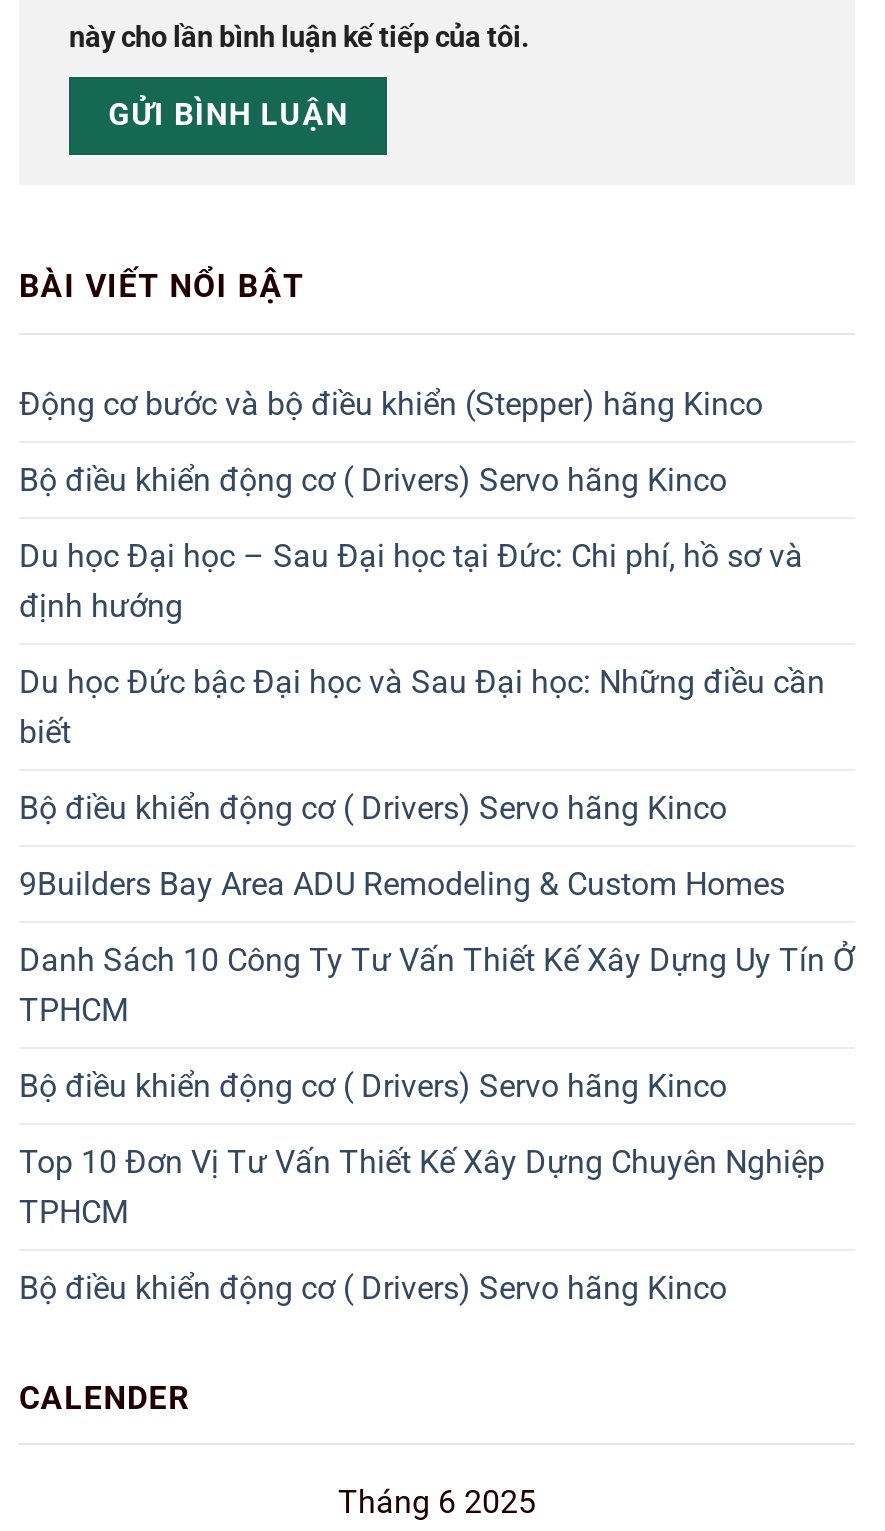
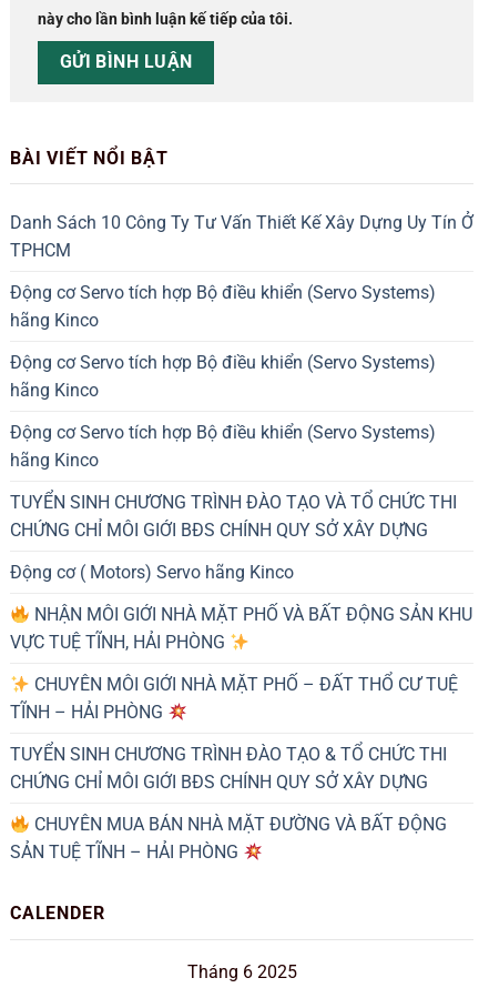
[19,385,825,903] Động cơ bước và bộ điều khiển (Stepper) hãng Kinco | Bộ điều khiển động cơ ( Drivers) Servo hãng Kinco | Du học Đại học – Sau Đại học tại Đức: Chi phí, hồ sơ và | định hướng | Du học Đức bậc Đại học và Sau Đại học: Những điều cần | biết | Bộ điều khiển động cơ ( Drivers) Servo hãng Kinco | 9Builders Bay Area ADU Remodeling & Custom Homes -> none
moved [19,941,855,1029] -> [10,212,473,261]: Danh Sách 10 Công Ty Tư Vấn Thiết Kế Xây Dựng Uy Tín Ở | TPHCM
[19,1067,825,1307] Bộ điều khiển động cơ ( Drivers) Servo hãng Kinco | Top 10 Đơn Vị Tư Vấn Thiết Kế Xây Dựng Chuyên Nghiệp | TPHCM | Bộ điều khiển động cơ ( Drivers) Servo hãng Kinco -> [10,282,473,863] Động cơ Servo tích hợp Bộ điều khiển (Servo Systems) | hãng Kinco | Động cơ Servo tích hợp Bộ điều khiển (Servo Systems) | hãng Kinco | Động cơ Servo tích hợp Bộ điều khiển (Servo Systems) | hãng Kinco | TUYỂN SINH CHƯƠNG TRÌNH ĐÀO TẠO VÀ TỔ CHỨC THI | CHỨNG CHỈ MÔI GIỚI BĐS CHÍNH QUY SỞ XÂY DỰNG | Động cơ ( Motors) Servo hãng Kinco | NHẬN MÔI GIỚI NHÀ MẶT PHỐ VÀ BẤT ĐỘNG SẢN KHU | VỰC TUỆ TĨNH, HẢI PHÒNG | CHUYÊN MÔI GIỚI NHÀ MẶT PHỐ – ĐẤT THỔ CƯ TUỆ | TĨNH – HẢI PHÒNG | TUYỂN SINH CHƯƠNG TRÌNH ĐÀO TẠO & TỔ CHỨC THI | CHỨNG CHỈ MÔI GIỚI BĐS CHÍNH QUY SỞ XÂY DỰNG | CHUYÊN MUA BÁN NHÀ MẶT ĐƯỜNG VÀ BẤT ĐỘNG | SẢN TUỆ TĨNH – HẢI PHÒNG

